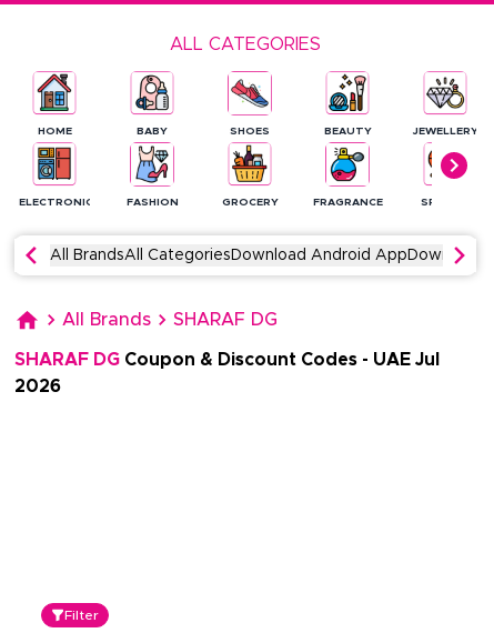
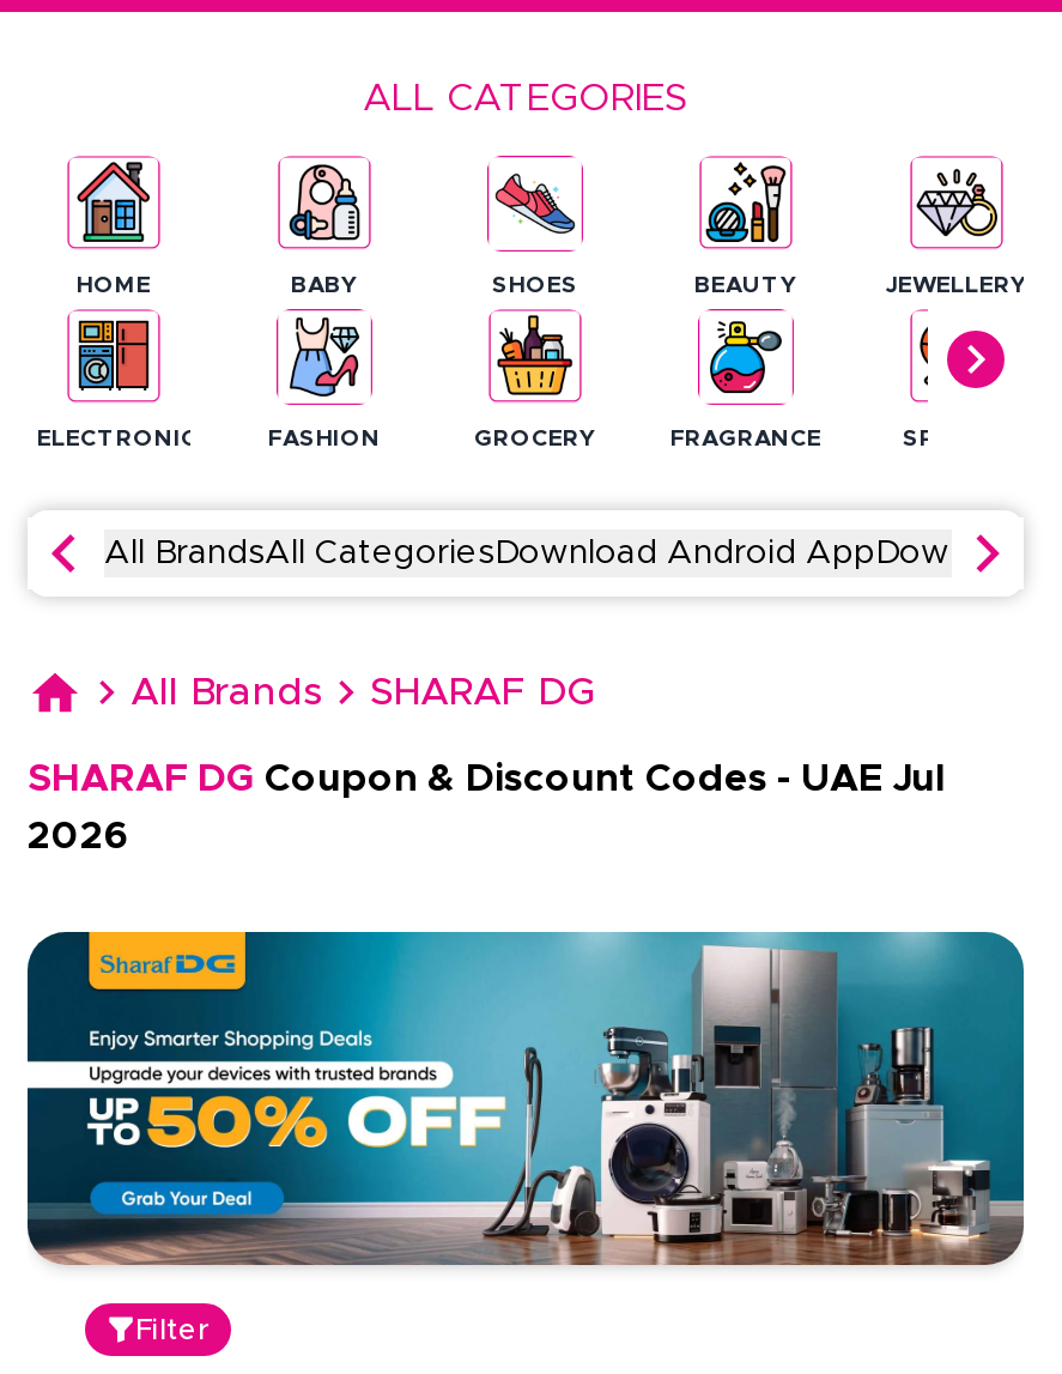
none -> [25,930,1026,1270] [image]

